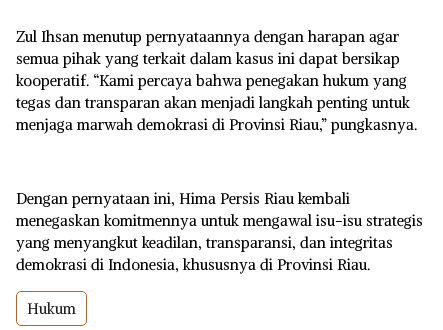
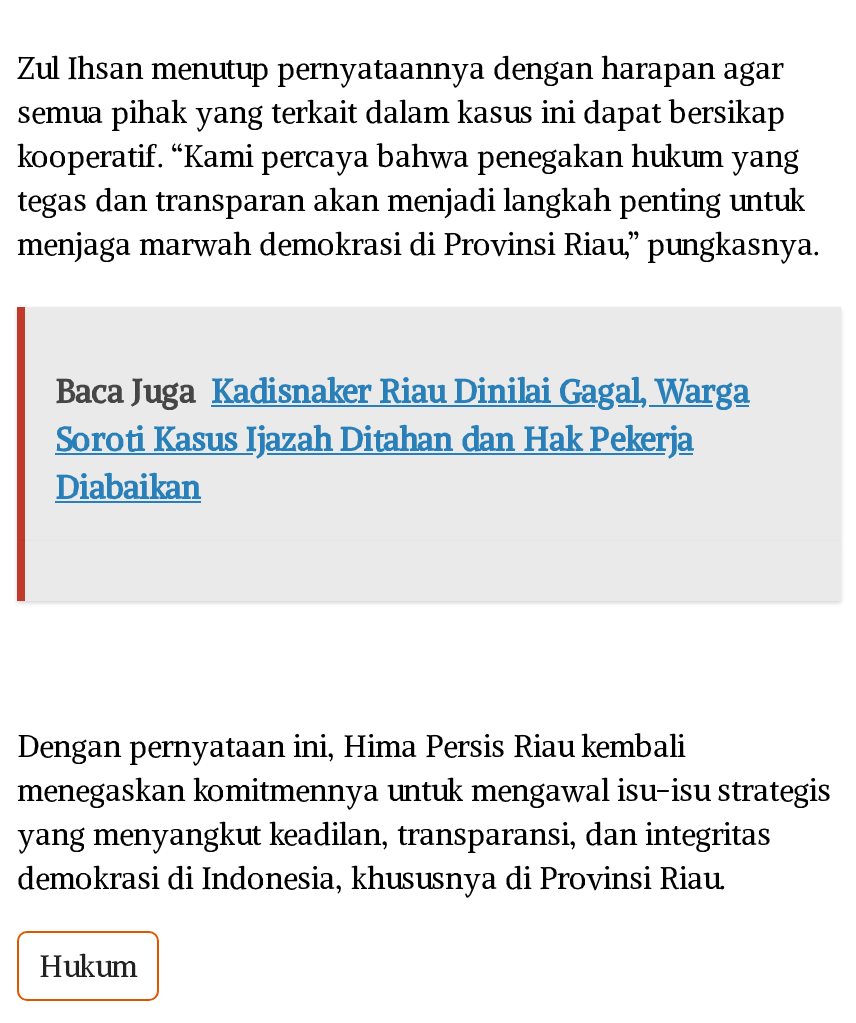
none -> [15,305,841,603] [image] | Baca Juga Kadisnaker Riau Dinilai Gagal, Warga | Soroti Kasus Ijazah Ditahan dan Hak Pekerja | Diabaikan

